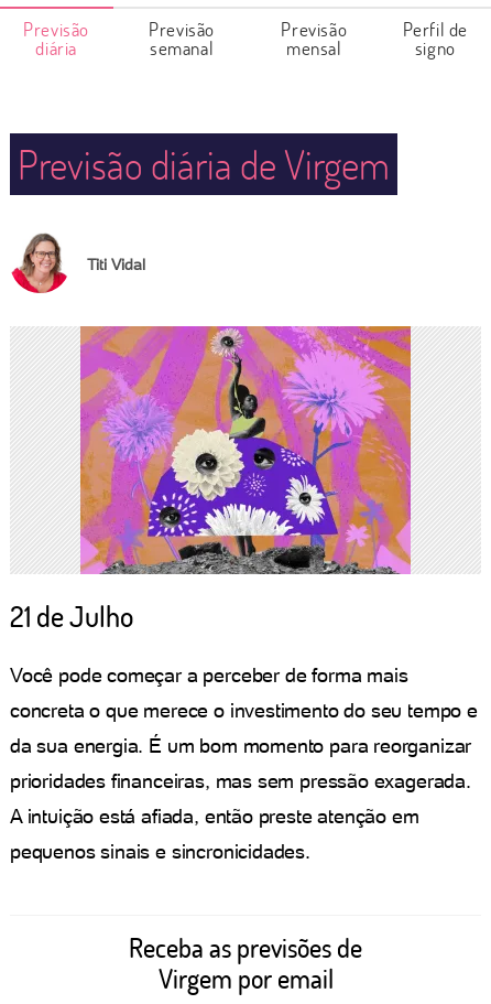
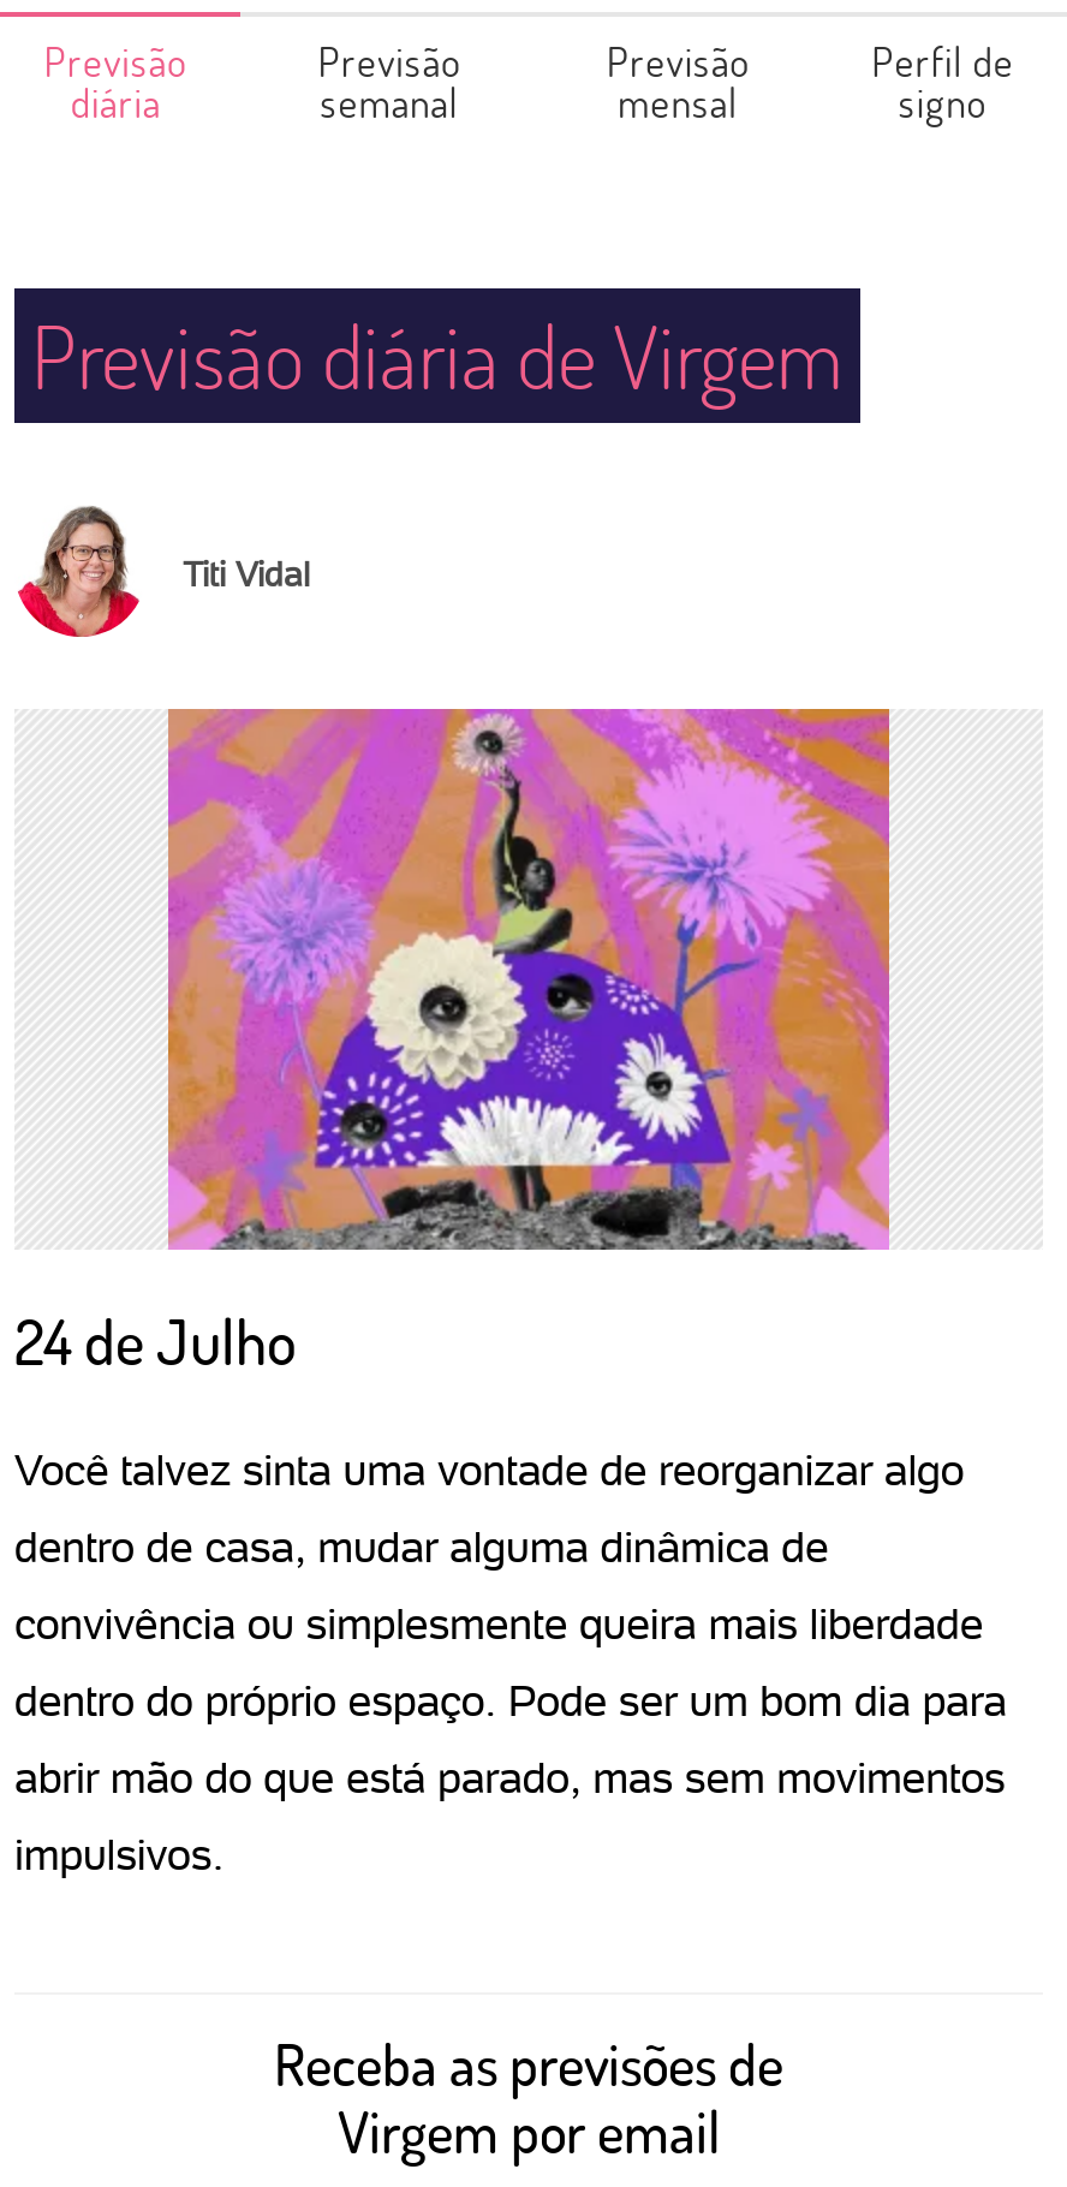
[10,597,133,635] 21 de Julho -> [14,1300,296,1382] 24 de Julho
[10,663,408,687] Você pode começar a perceber de forma mais -> [14,1444,964,1495] Você talvez sinta uma vontade de reorganizar algo
[10,699,478,722] concreta o que merece o investimento do seu tempo e -> [14,1521,829,1572] dentro de casa, mudar alguma dinâmica de
[10,734,471,757] da sua energia. É um bom momento para reorganizar -> [14,1598,983,1649] convivência ou simplesmente queira mais liberdade
[10,769,471,792] prioridades financeiras, mas sem pressão exagerada. -> [14,1675,1007,1726] dentro do próprio espaço. Pode ser um bom dia para
[10,805,419,828] A intuição está afiada, então preste atenção em -> [14,1752,1005,1802] abrir mão do que está parado, mas sem movimentos
[10,840,310,863] pequenos sinais e sincronicidades. -> [14,1829,223,1879] impulsivos.

